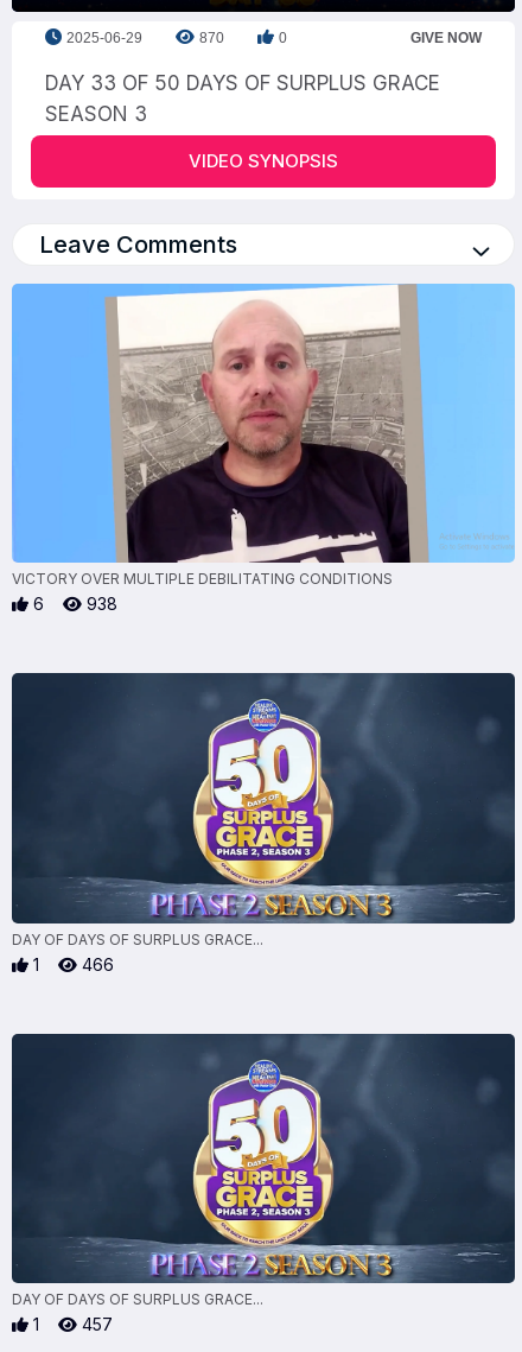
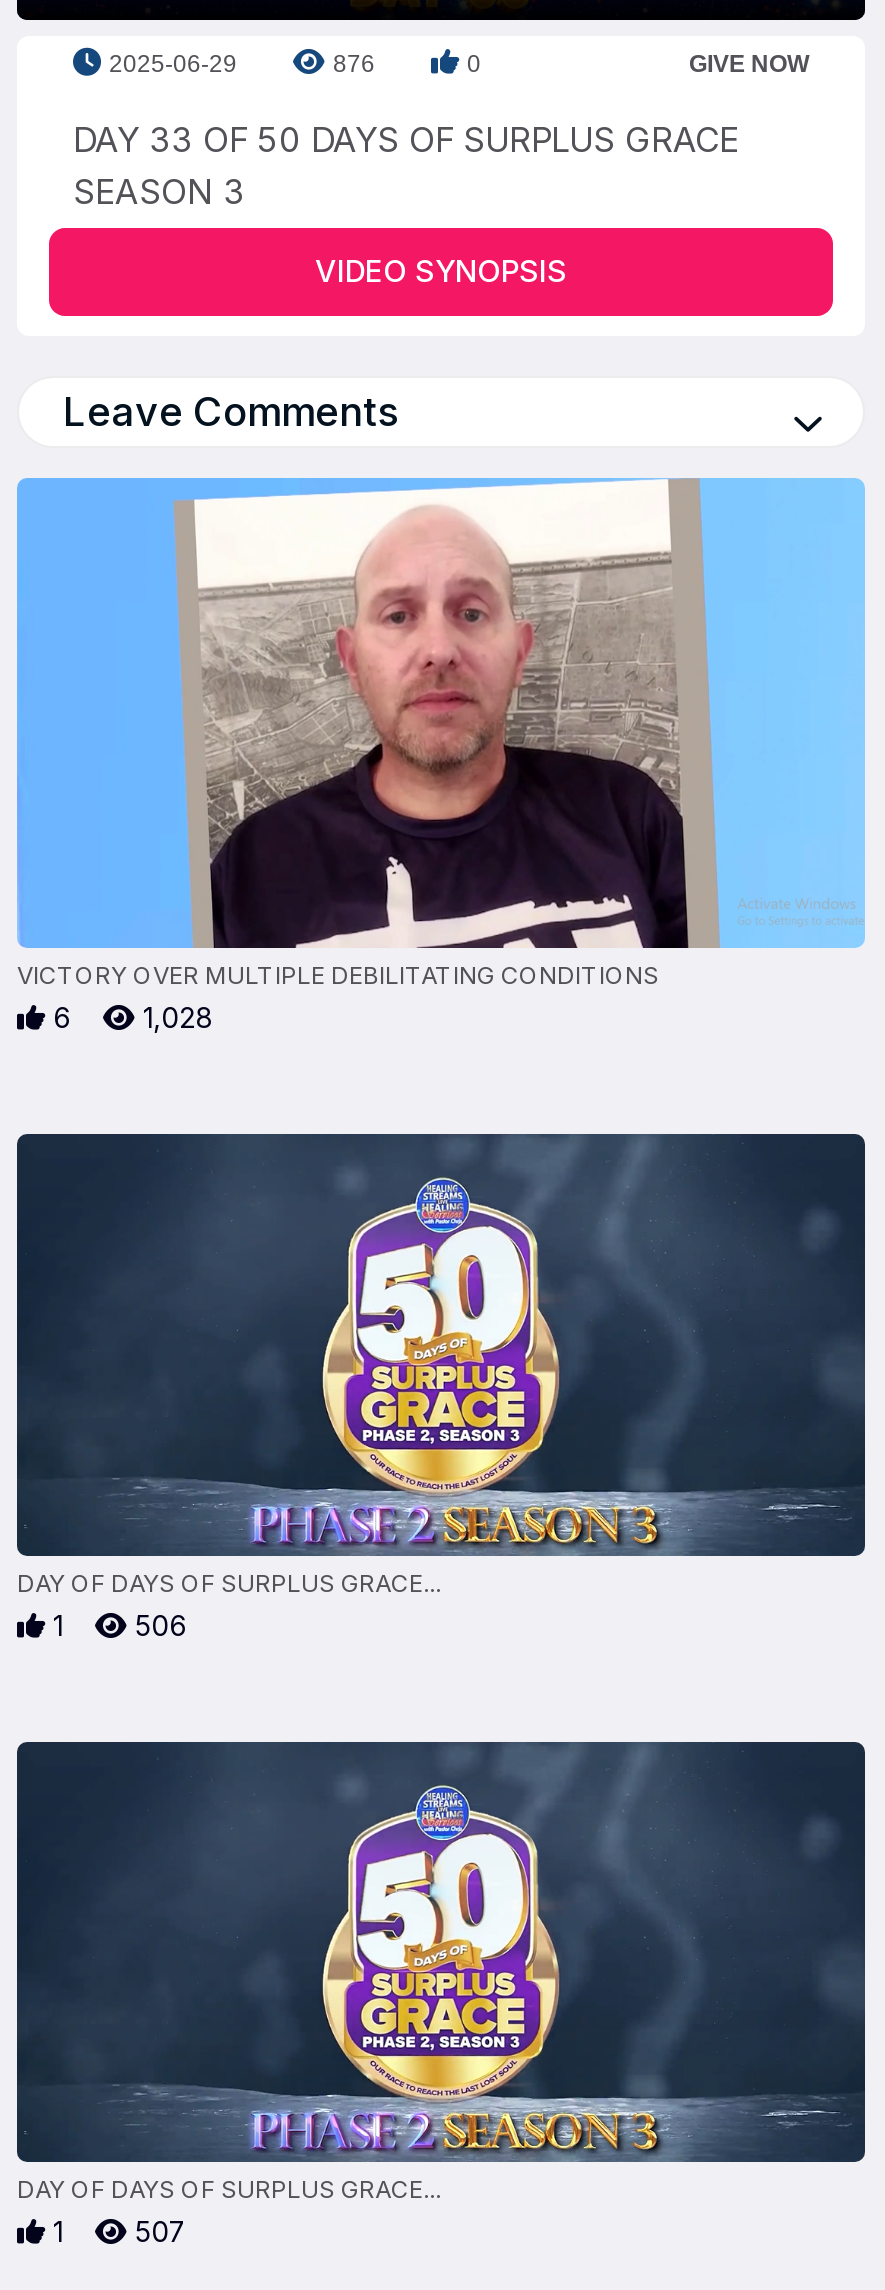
[199,29,224,46] 870 -> [333,49,375,77] 876
[33,594,117,614] 6 938 -> [53,1001,213,1035] 6 1,028
[33,954,114,974] 1 466 -> [53,1607,187,1641] 1 506
[33,1314,113,1334] 1 457 -> [53,2213,187,2247] 1 507

